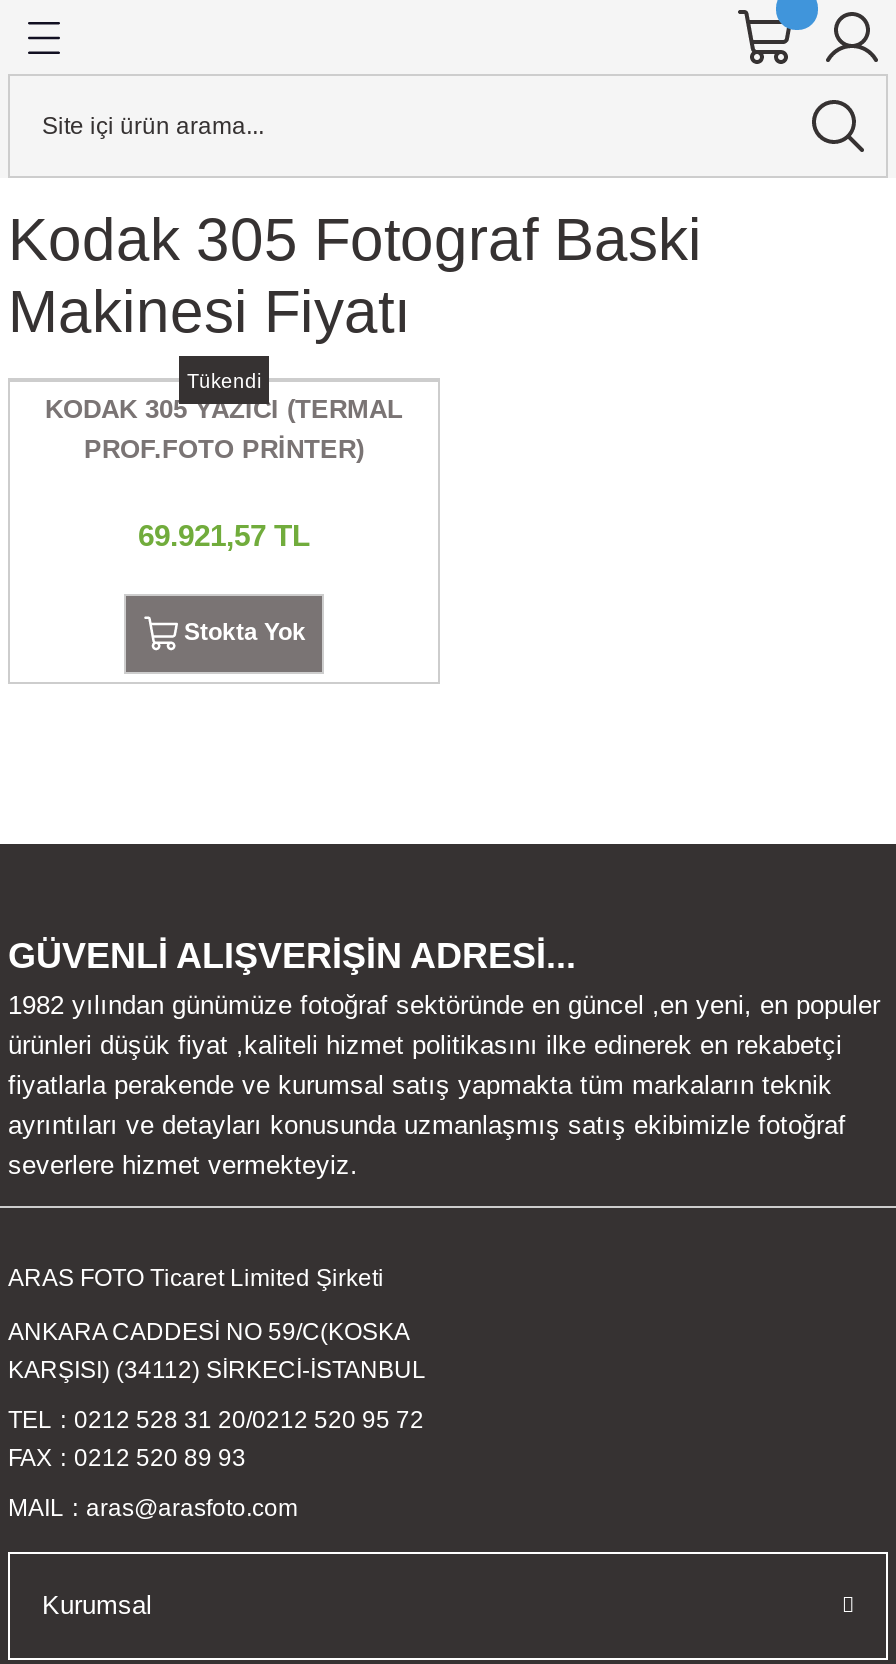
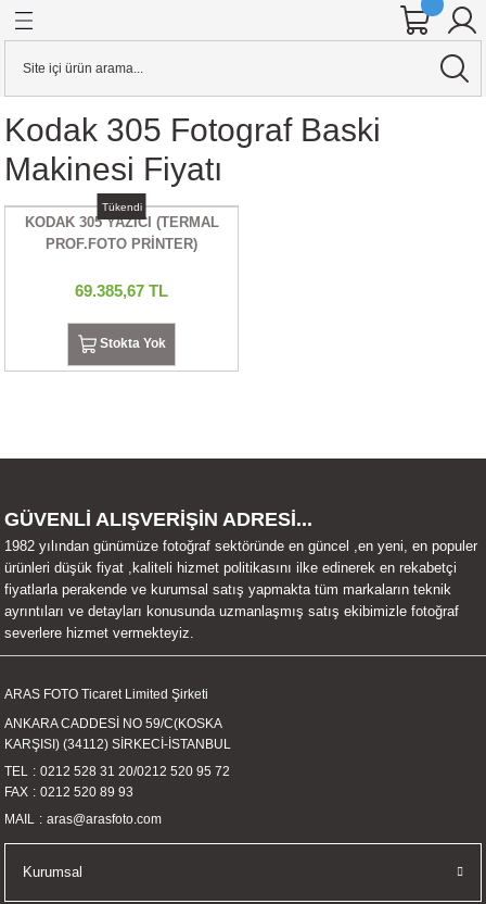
[138,518,310,552] 69.921,57 TL -> [75,282,168,300] 69.385,67 TL

